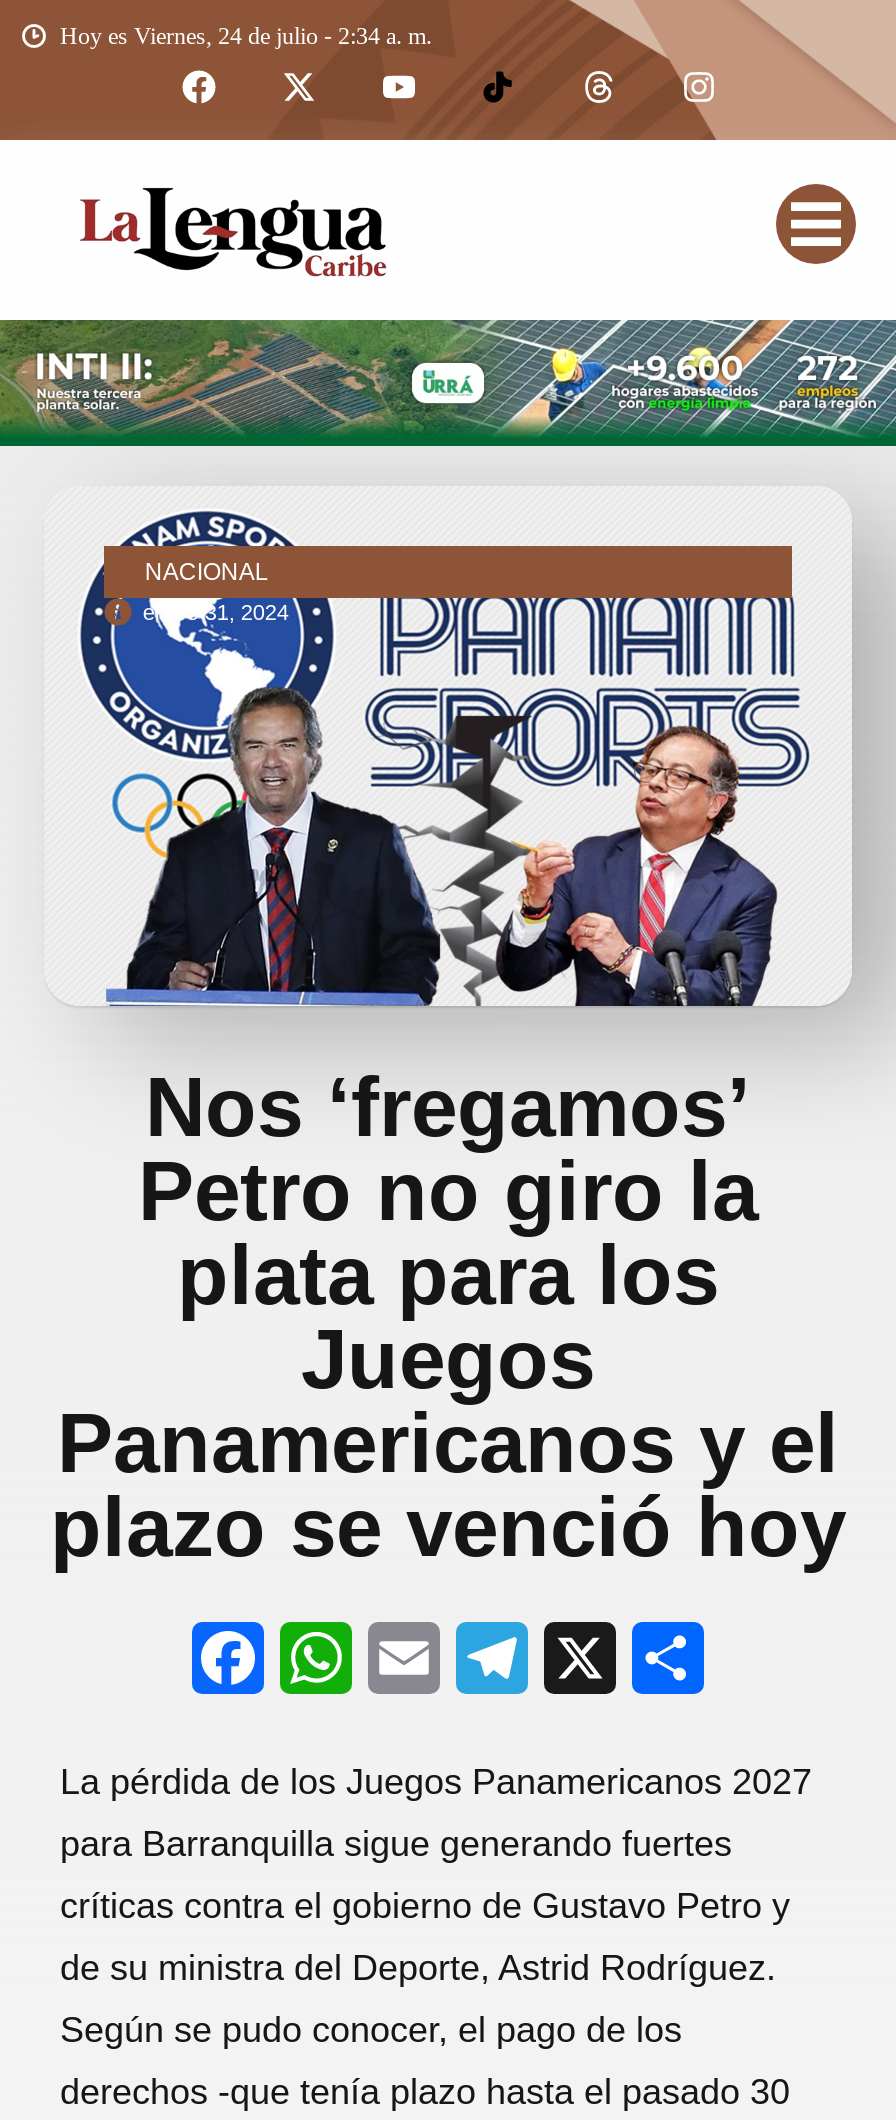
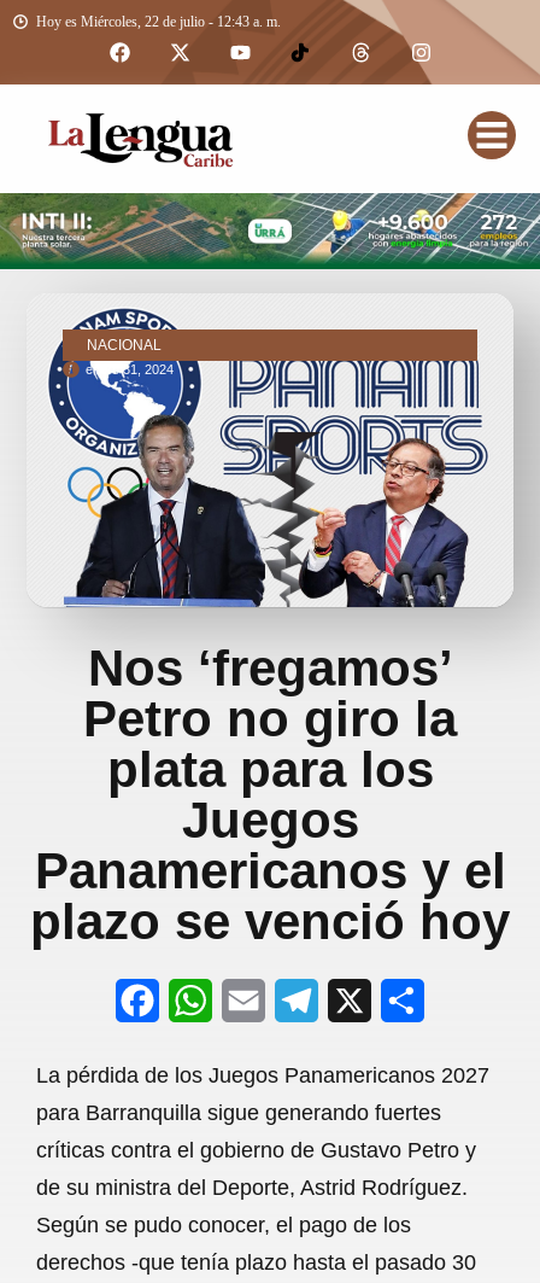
[60,22,432,50] Hoy es Viernes, 24 de julio - 2:34 a. m. -> [36,13,281,30] Hoy es Miércoles, 22 de julio - 12:43 a. m.

